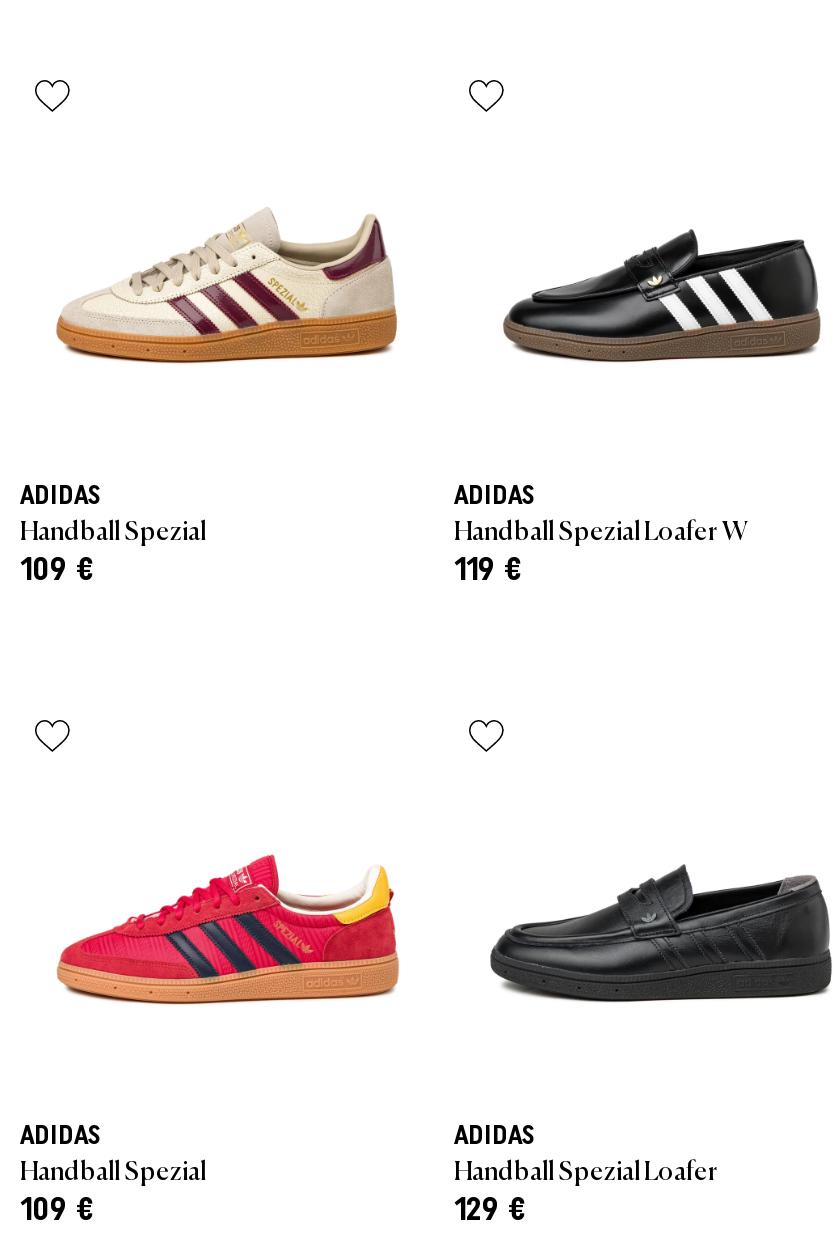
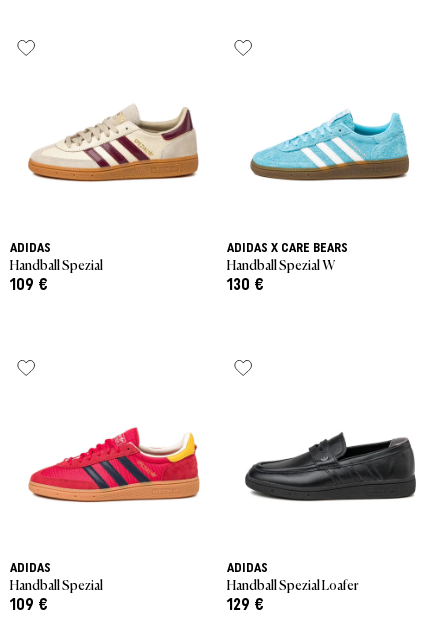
[502,224,820,362] [image] -> [250,110,409,181] [image]
[454,480,748,586] ADIDAS | Handball Spezial Loafer W | 119 € -> [227,240,348,293] ADIDAS X CARE BEARS | Handball Spezial W | 130 €

